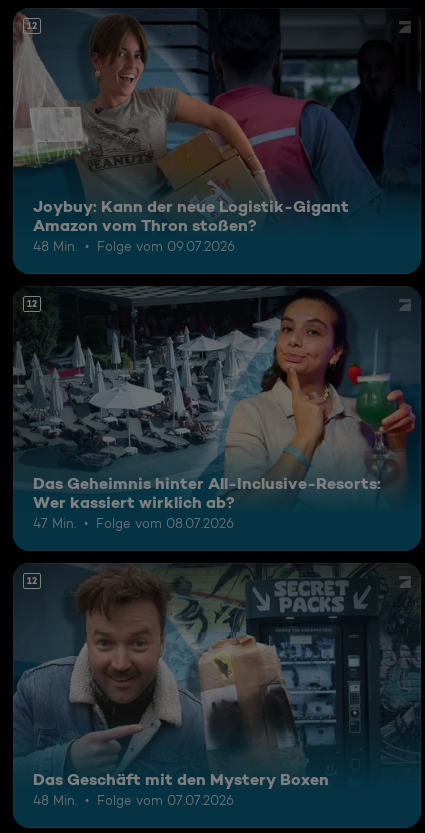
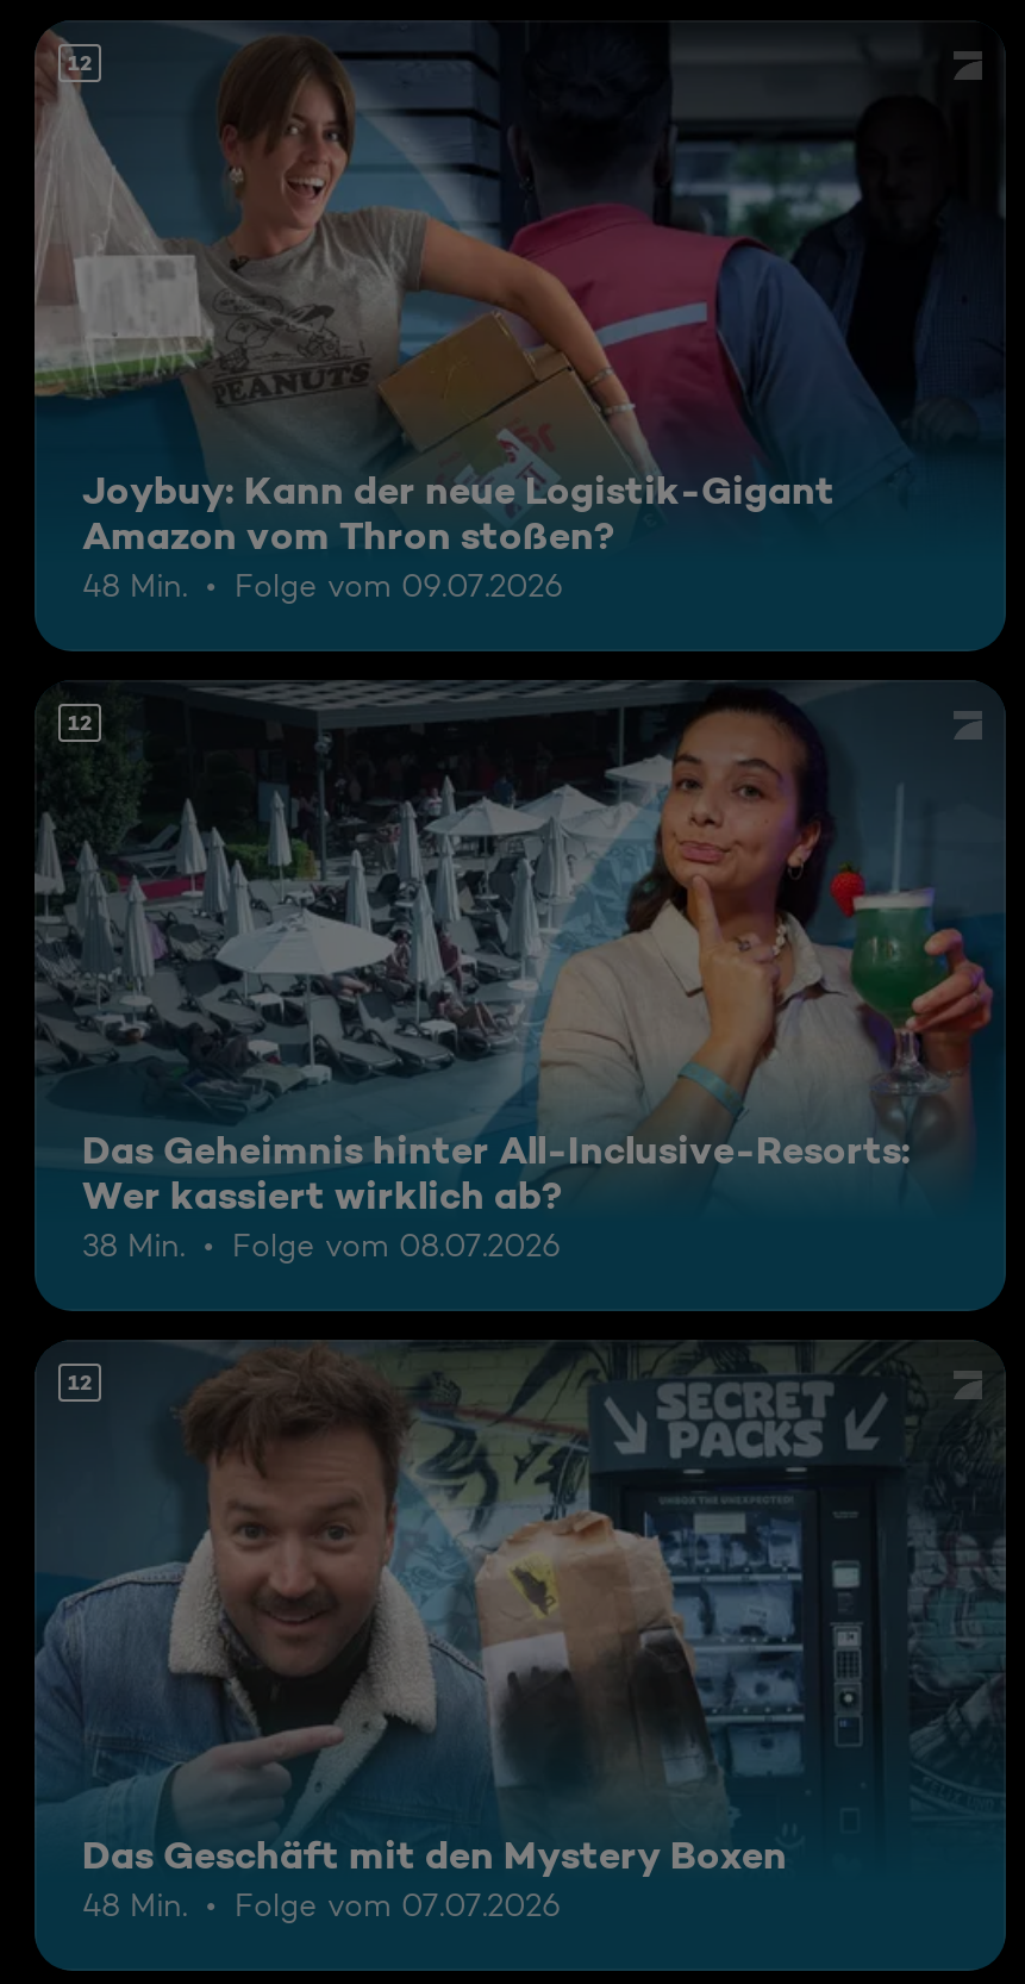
[33,515,234,531] 47 Min. Folge vom 08.07.2026 -> [82,1226,561,1264] 38 Min. Folge vom 08.07.2026

